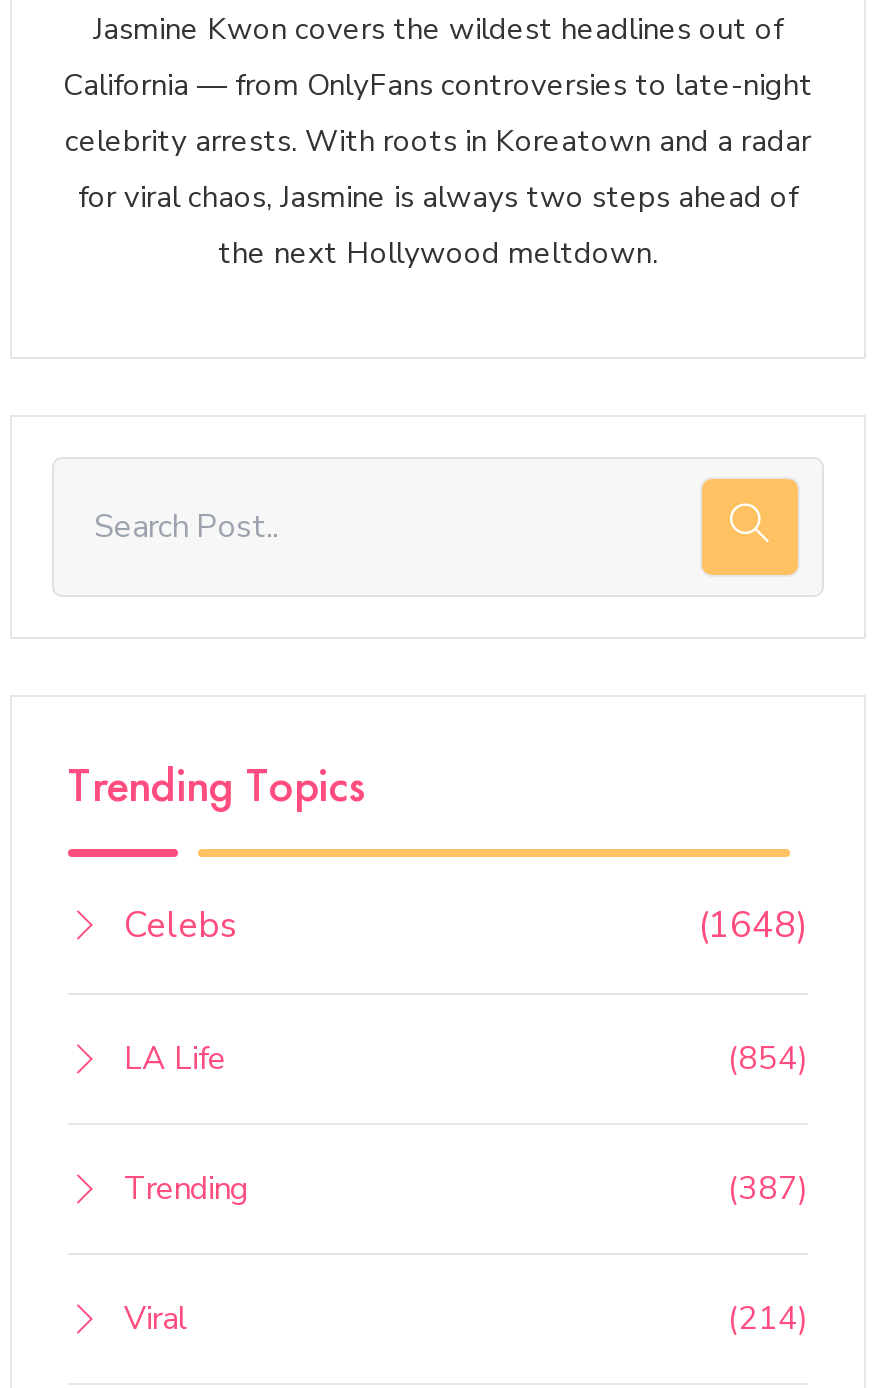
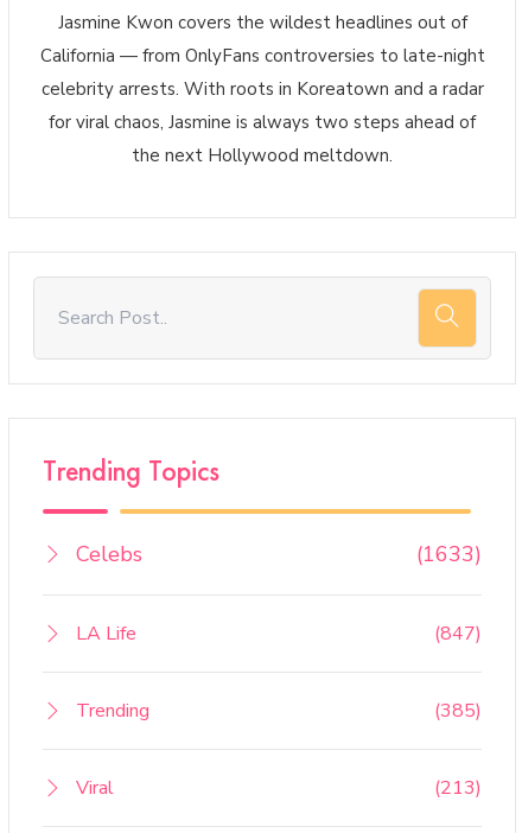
[698,902,808,950] (1648) -> [416,541,482,569] (1633)
[728,1038,808,1082] (854) -> [434,621,482,647] (847)
[728,1168,808,1212] (387) -> [434,698,482,724] (385)
[728,1298,808,1342] (214) -> [434,775,482,802] (213)

